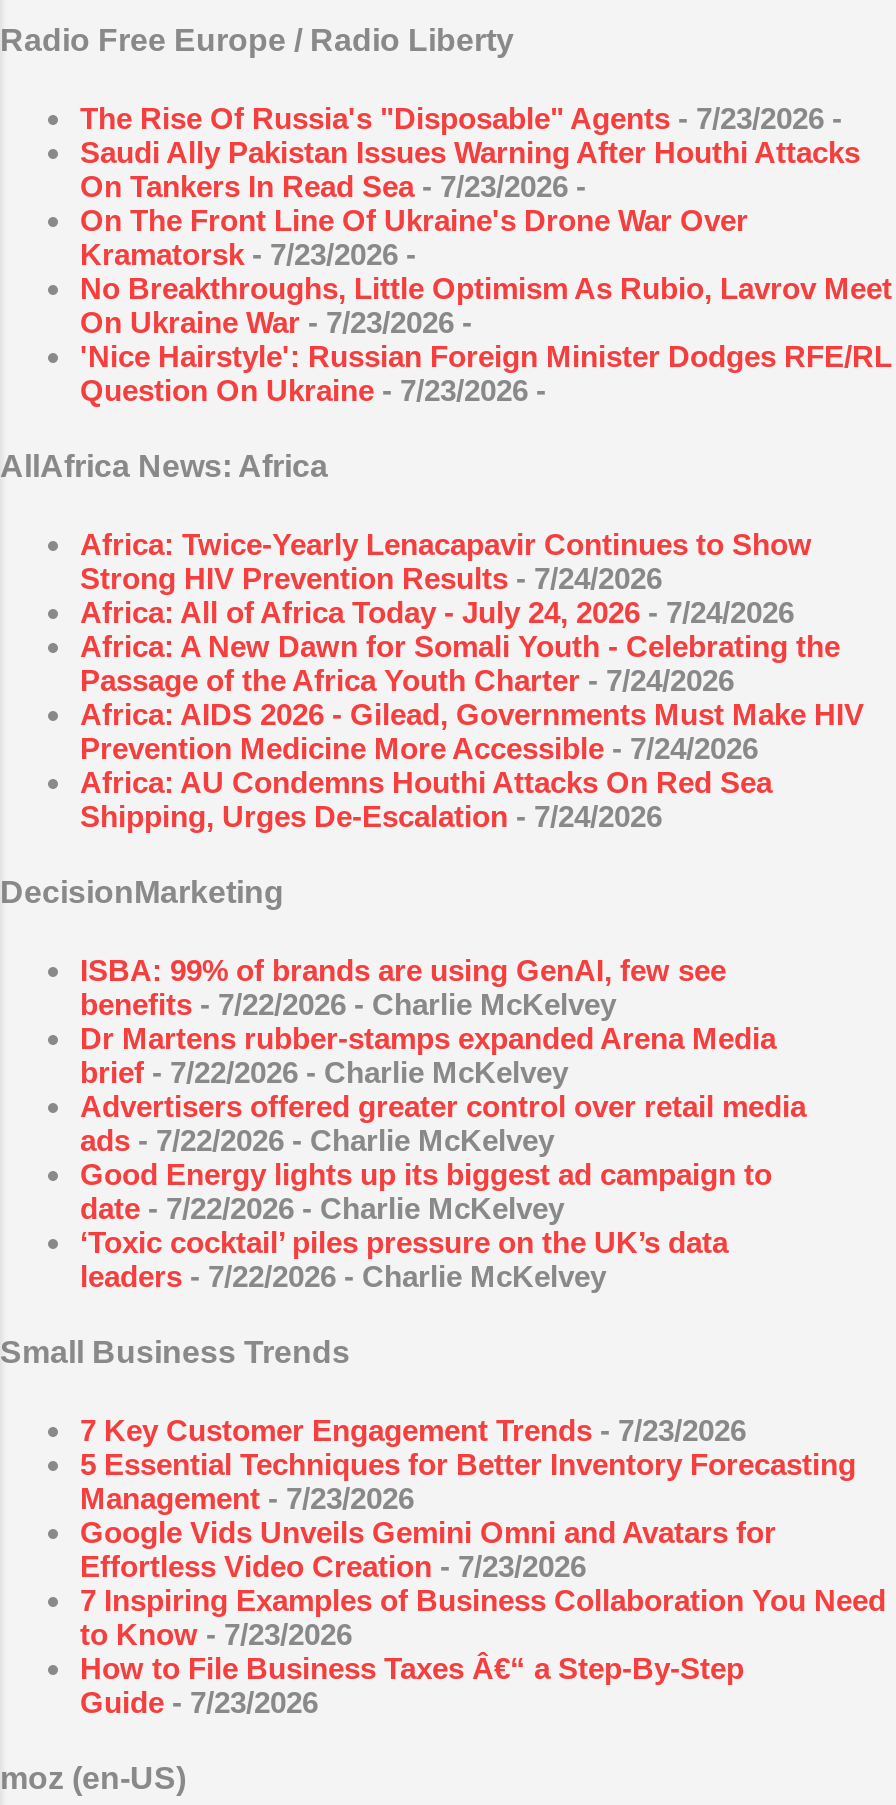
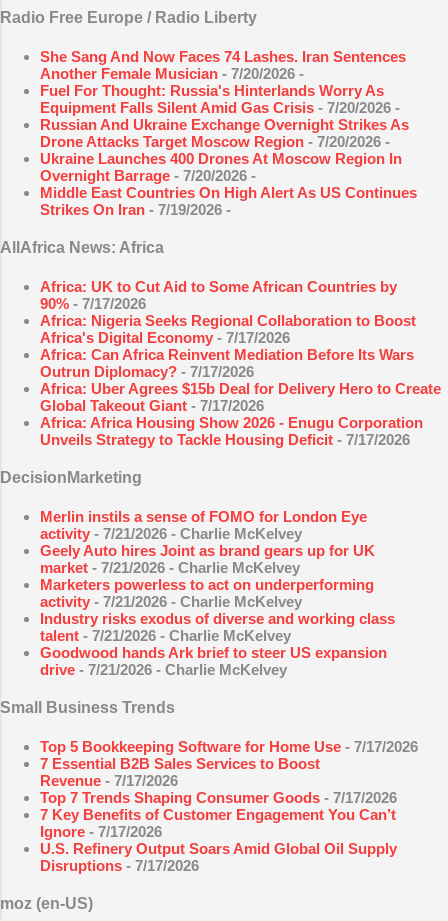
[80,101,892,407] The Rise Of Russia's "Disposable" Agents - 7/23/2026 - | Saudi Ally Pakistan Issues Warning After Houthi Attacks | On Tankers In Read Sea - 7/23/2026 - | On The Front Line Of Ukraine's Drone War Over | Kramatorsk - 7/23/2026 - | No Breakthroughs, Little Optimism As Rubio, Lavrov Meet | On Ukraine War - 7/23/2026- | 'Nice Hairstyle': Russian Foreign Minister Dodges RFE/RL | Question On Ukraine - 7/23/2026 - -> [40,48,417,218] She Sang And Now Faces 74 Lashes. Iran Sentences | Another Female Musician - 7/20/2026 - | Fuel For Thought: Russia's Hinterlands Worry As | Equipment Falls Silent Amid Gas Crisis - 7/20/2026 - | Russian And Ukraine Exchange Overnight Strikes As | Drone Attacks Target Moscow Region - 7/20/2026 - | Ukraine Launches 400 Drones At Moscow Region In | Overnight Barrage - 7/20/2026 - | Middle East Countries On High Alert As US Continues | Strikes On Iran - 7/19/2026 -
[80,527,864,833] Africa: Twice-Yearly Lenacapavir Continues to Show | Strong HIV Prevention Results - 7/24/2026 | Africa: All of Africa Today - July 24, 2026 - 7/24/2026 | Africa: A New Dawn for Somali Youth - Celebrating the | Passage of the Africa Youth Charter - 7/24/2026 | Africa: AIDS 2026 - Gilead, Governments Must Make HIV | Prevention Medicine More Accessible - 7/24/2026 | Africa: AU Condemns Houthi Attacks On Red Sea | Shipping, Urges De-Escalation - 7/24/2026 -> [40,278,441,448] Africa: UK to Cut Aid to Some African Countries by | 90% - 7/17/2026 | Africa: Nigeria Seeks Regional Collaboration to Boost | Africa's Digital Economy- 7/17/2026 | Africa: Can Africa Reinvent Mediation Before Its Wars | Outrun Diplomacy? - 7/17/2026 | Africa: Uber Agrees $15b Deal for Delivery Hero to Create | Global Takeout Giant - 7/17/2026 | Africa: Africa Housing Show 2026 - Enugu Corporation | Unveils Strategy to Tackle Housing Deficit - 7/17/2026
moved [0,875,284,909] -> [0,469,142,486]: DecisionMarketing
[80,953,806,1293] ISBA: 99% of brands are using GenAI, few see | benefits - 7/22/2026 - Charlie McKelvey | Dr Martens rubber-stamps expanded Arena Media | brief - 7/22/2026 - Charlie McKelvey | Advertisers offered greater control over retail media | ads - 7/22/2026 - Charlie McKelvey | Good Energy lights up its biggest ad campaign to | date - 7/22/2026- Charlie McKelvey | ‘Toxic cocktail’ piles pressure on the UK’s data | leaders - 7/22/2026 - Charlie McKelvey -> [40,508,395,678] Merlin instils a sense of FOMO for London Eye | activity - 7/21/2026 - Charlie McKelvey | Geely Auto hires Joint as brand gears up for UK | market - 7/21/2026 - Charlie McKelvey | Marketers powerless to act on underperforming | activity - 7/21/2026 - Charlie McKelvey | Industry risks exodus of diverse and working class | talent - 7/21/2026- Charlie McKelvey | Goodwood hands Ark brief to steer US expansion | drive - 7/21/2026 - Charlie McKelvey
moved [0,1335,350,1369] -> [0,699,175,716]: Small Business Trends
[80,1413,886,1719] 7 Key Customer Engagement Trends - 7/23/2026 | 5 Essential Techniques for Better Inventory Forecasting | Management - 7/23/2026 | Google Vids Unveils Gemini Omni and Avatars for | Effortless Video Creation - 7/23/2026 | 7 Inspiring Examples of Business Collaboration You Need | to Know - 7/23/2026 | How to File Business Taxes Â€“ a Step-By-Step | Guide - 7/23/2026 -> [40,738,418,874] Top 5 Bookkeeping Software for Home Use - 7/17/2026 | 7 Essential B2B Sales Services to Boost | Revenue - 7/17/2026 | Top 7 Trends Shaping Consumer Goods - 7/17/2026 | 7 Key Benefits of Customer Engagement You Can’t | Ignore - 7/17/2026 | U.S. Refinery Output Soars Amid Global Oil Supply | Disruptions - 7/17/2026

